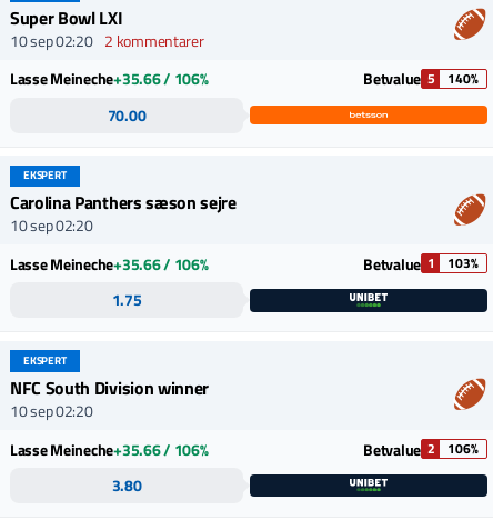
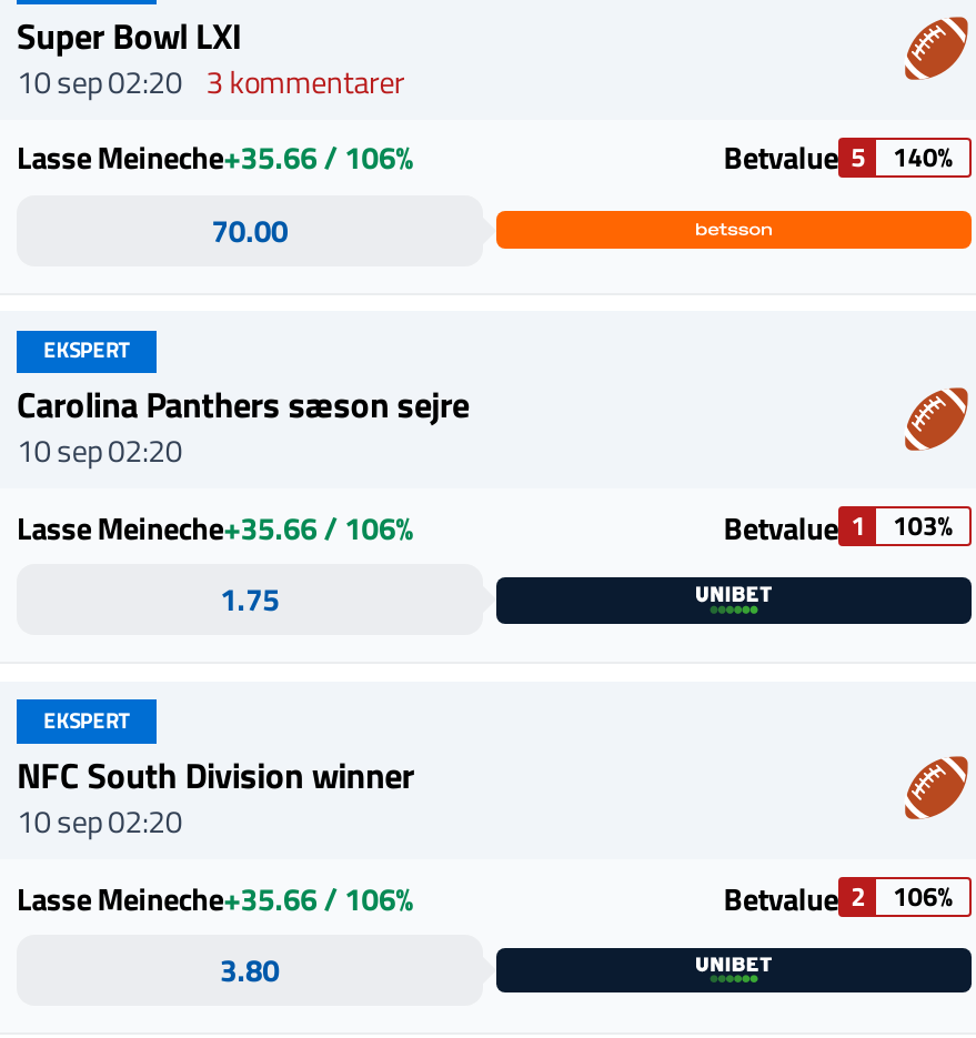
[10,28,204,52] 10 sep 02:20 2 kommentarer -> [17,57,404,103] 10 sep 02:20 3 kommentarer

